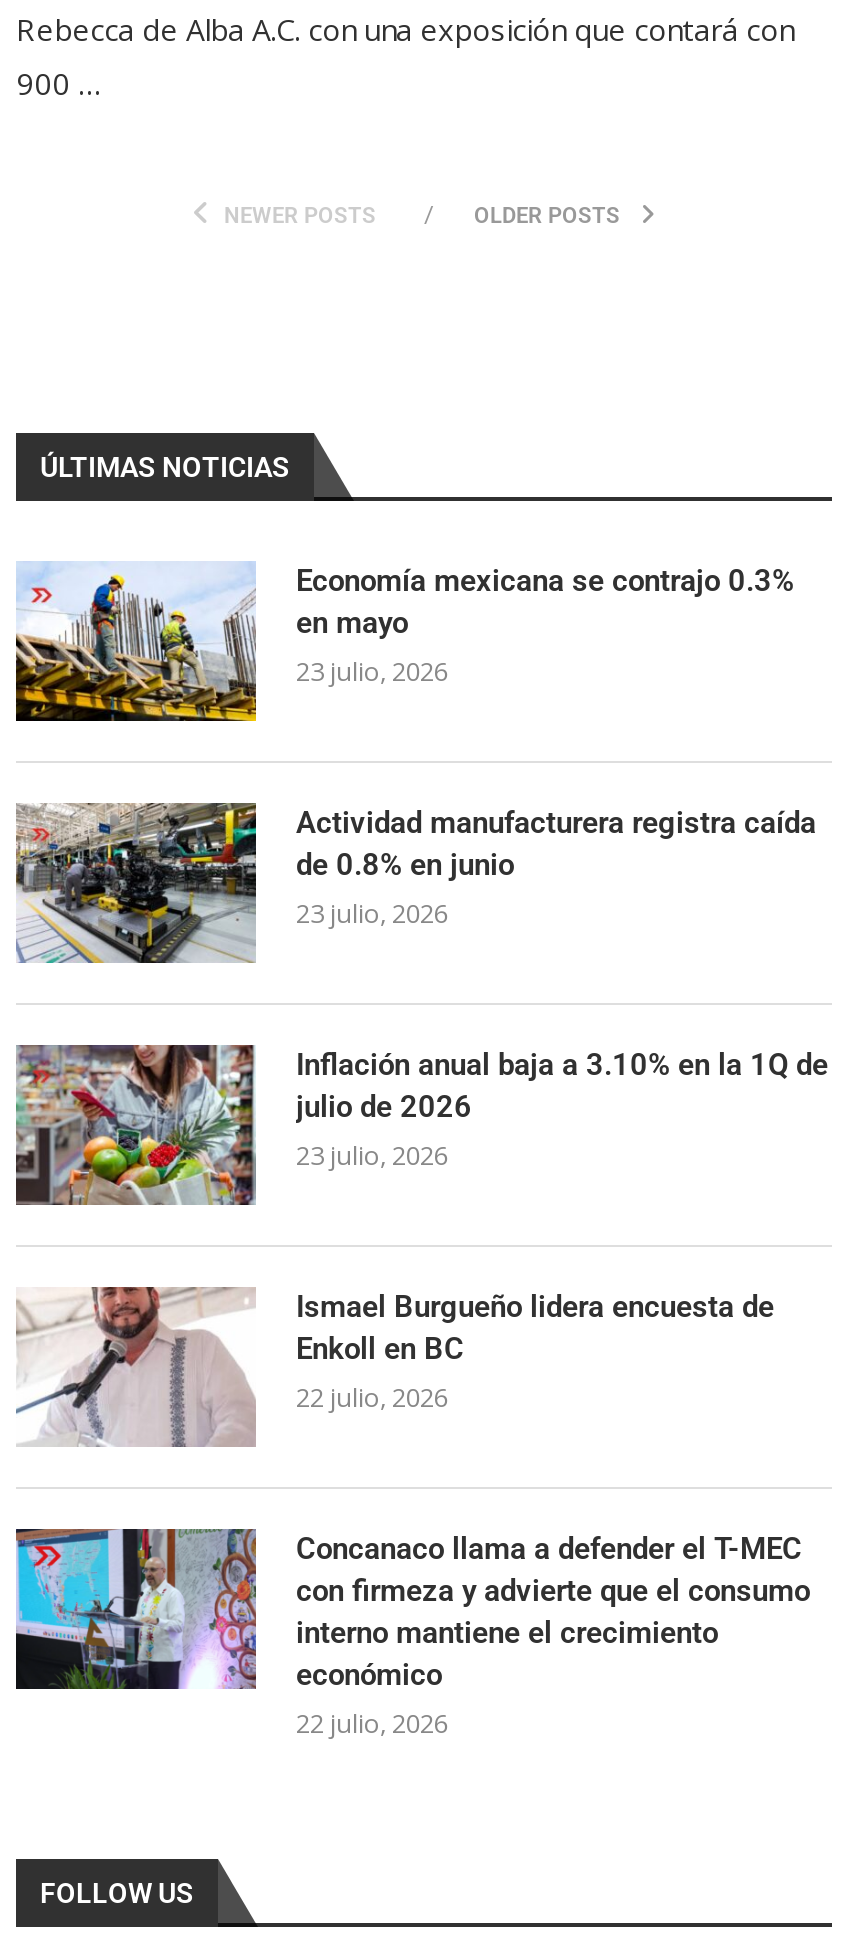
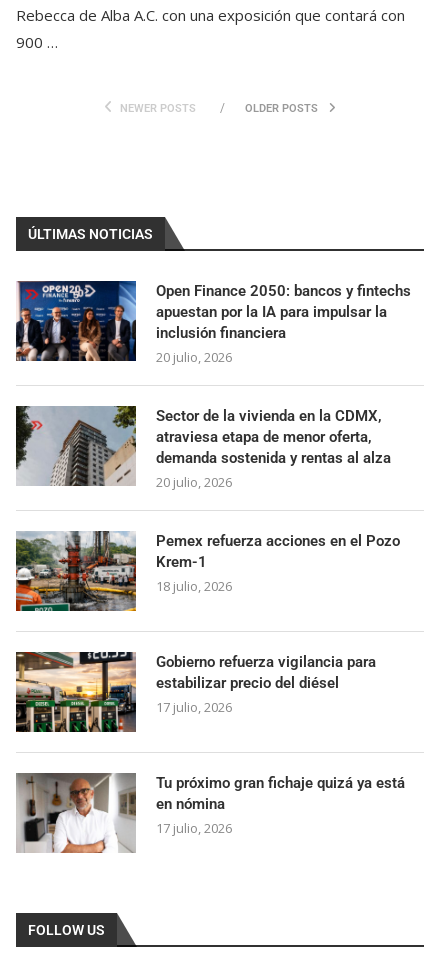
[14,561,794,723] [image] | Economía mexicana se contrajo 0.3% | en mayo | 23 julio, 2026 -> [15,280,411,366] [image] | Open Finance 2050: bancos y fintechs | apuestan por la IA para impulsar la | inclusión financiera | 20 julio, 2026
[14,801,816,971] [image] | Actividad manufacturera registra caída | de 0.8% en junio | 23 julio, 2026 -> [15,402,391,491] [image] | Sector de la vivienda en la CDMX, | atraviesa etapa de menor oferta, | demanda sostenida y rentas al alza | 20 julio, 2026
[14,1043,828,1221] [image] | Inflación anual baja a 3.10% en la 1Q de | julio de 2026 | 23 julio, 2026 -> [15,523,400,612] [image] | Pemex refuerza acciones en el Pozo | Krem-1 | 18 julio, 2026
[16,1285,774,1463] [image] | Ismael Burgueño lidera encuesta de | Enkoll en BC | 22 julio, 2026 -> [15,644,376,733] [image] | Gobierno refuerza vigilancia para | estabilizar precio del diésel | 17 julio, 2026
[14,1527,810,1741] [image] | Concanaco llama a defender el T-MEC | con firmeza y advierte que el consumo | interno mantiene el crecimiento | económico | 22 julio, 2026 -> [15,765,405,854] [image] | Tu próximo gran fichaje quizá ya está | en nómina | 17 julio, 2026

